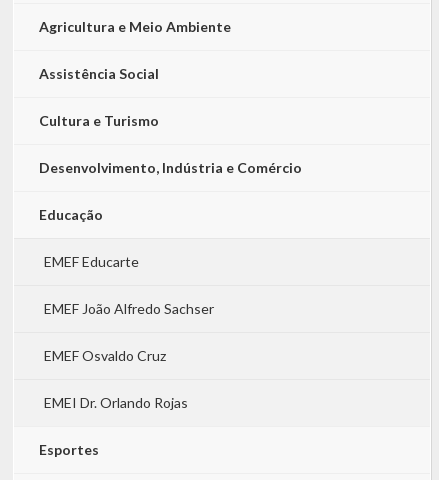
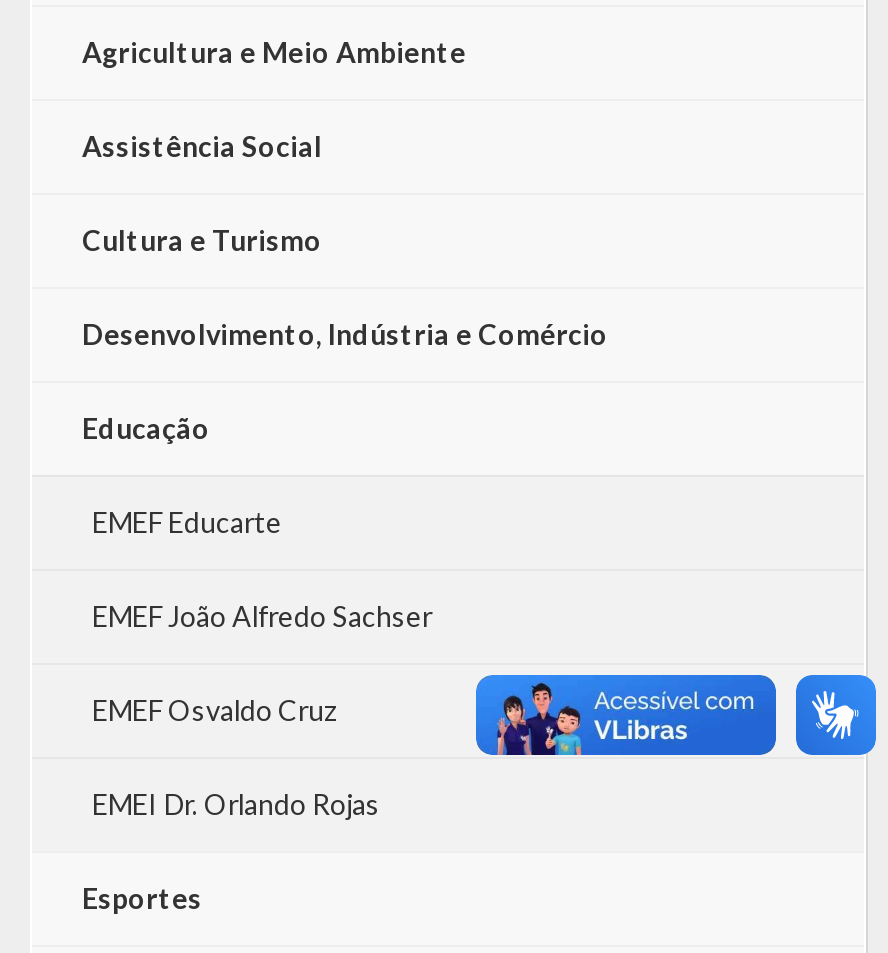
none -> [474,673,778,757] [image]
none -> [794,673,878,757] [image]

